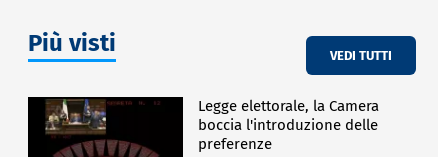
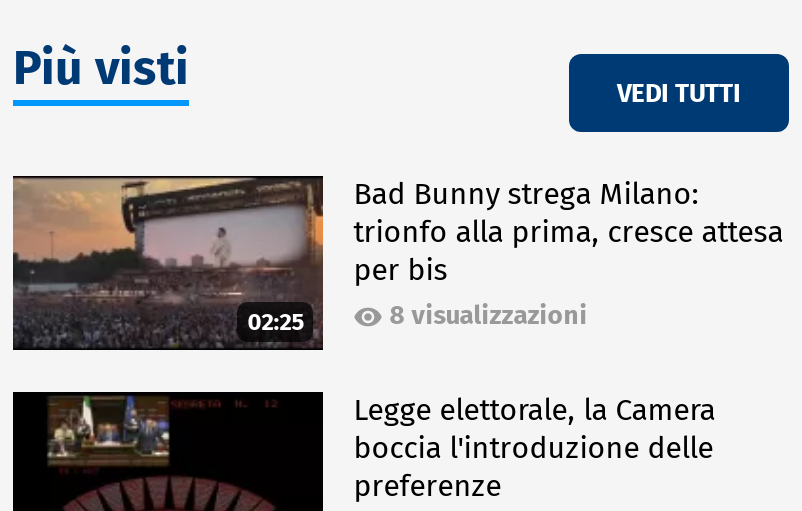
none -> [11,176,325,354] [image] | 02:25
none -> [353,177,783,331] Bad Bunny strega Milano: | trionfo alla prima, cresce attesa | per bis | 8 visualizzazioni

